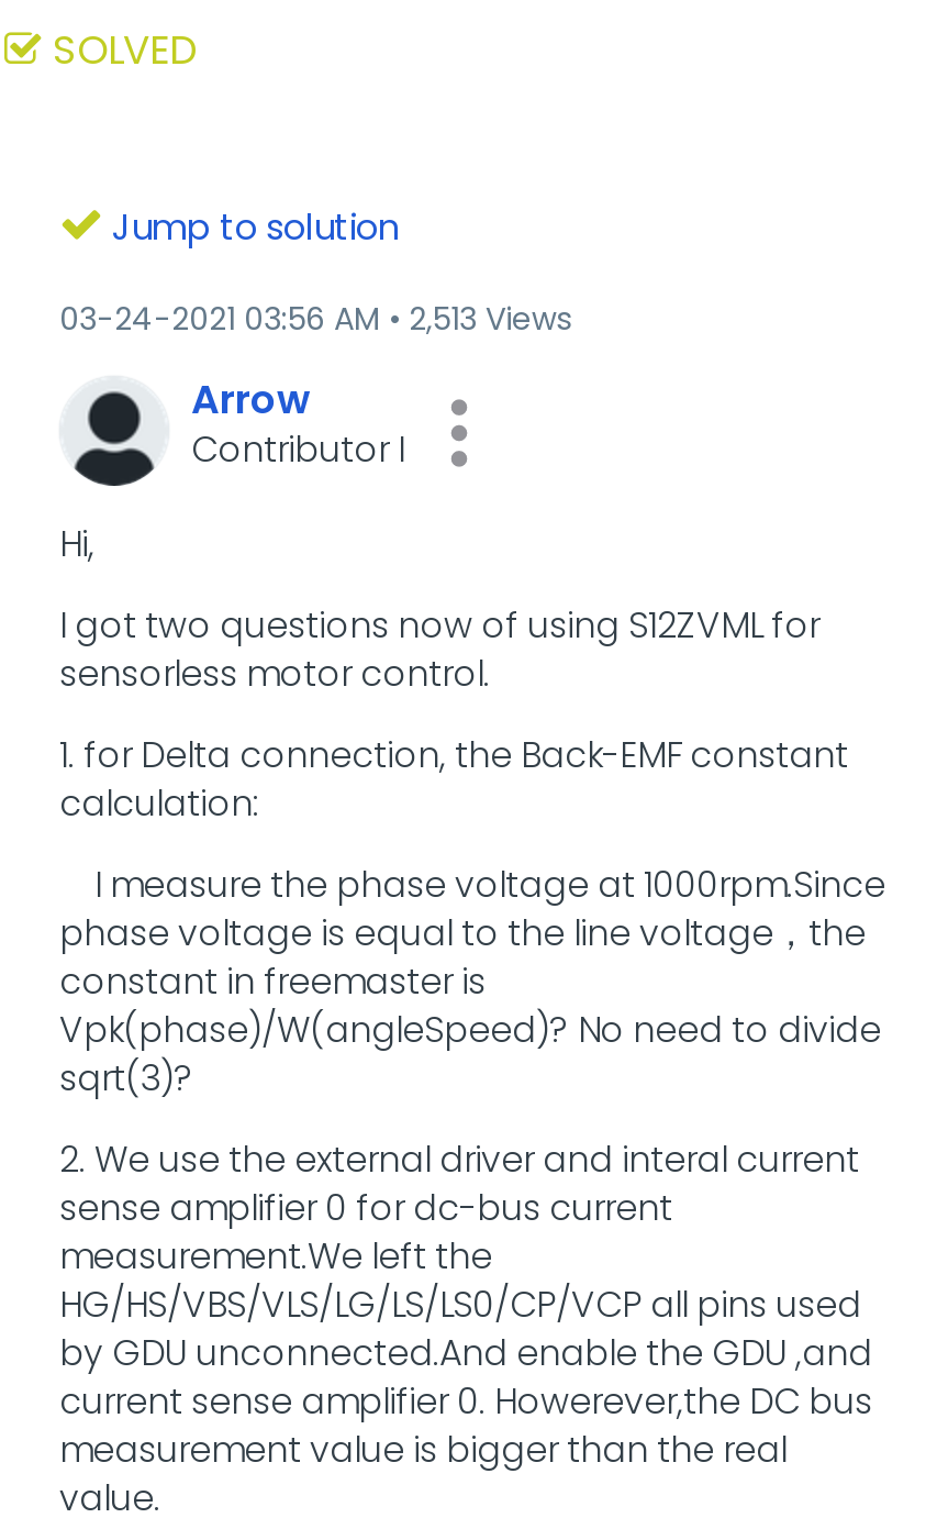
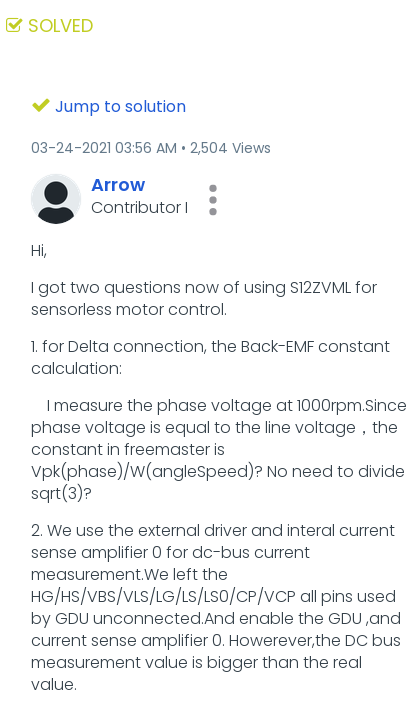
[59,297,571,341] 03-24-2021 03:56 AM 2,513 Views -> [31,138,271,158] 03-24-2021 03:56 AM 2,504 Views

